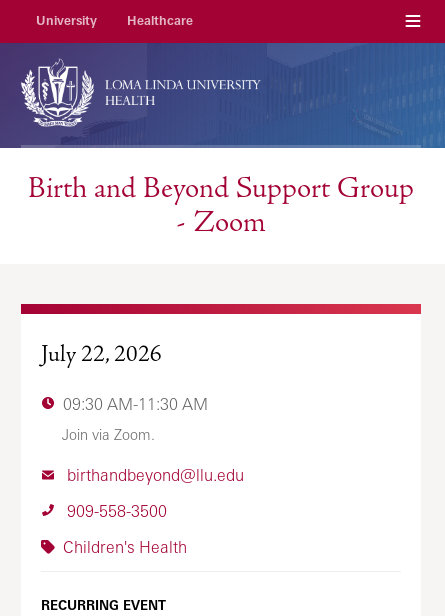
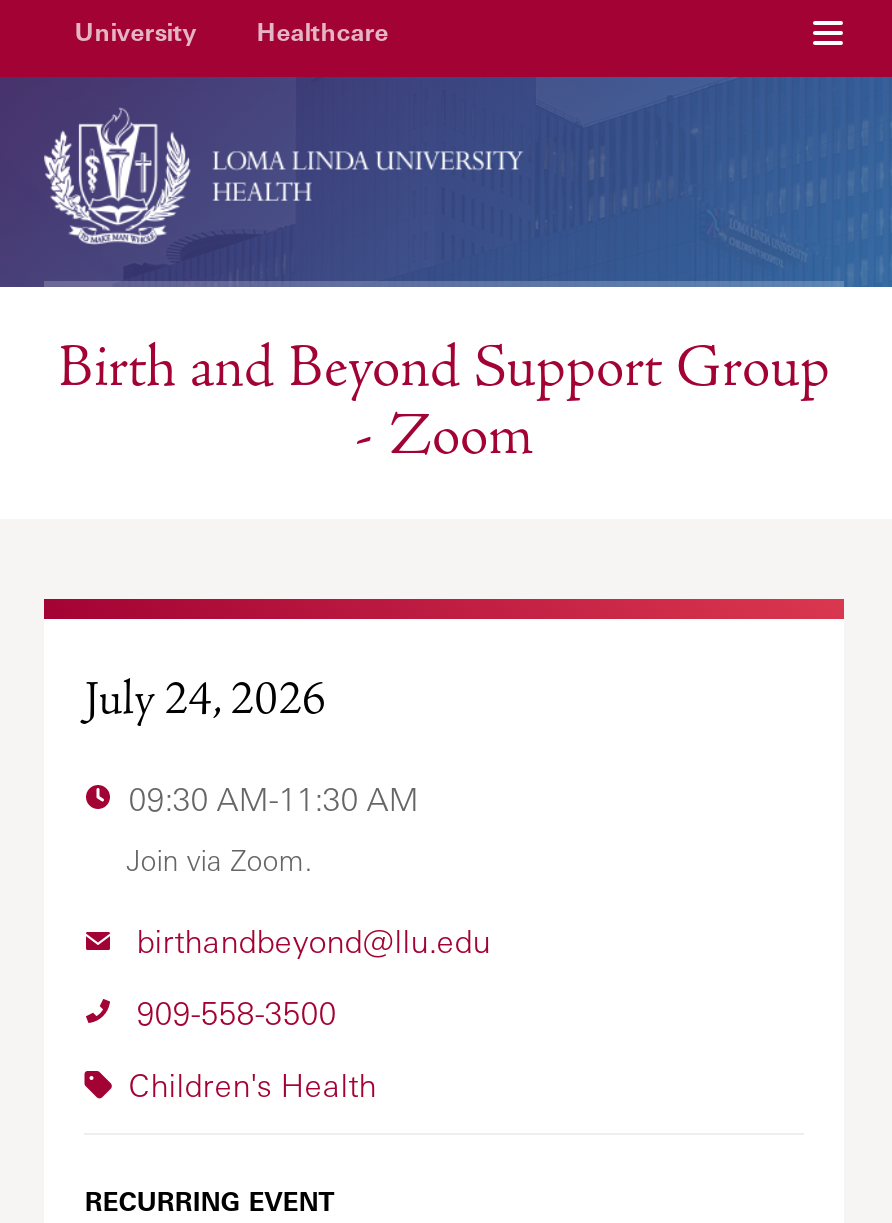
[41,340,162,368] July 22, 2026 -> [85,670,327,726] July 24, 2026

